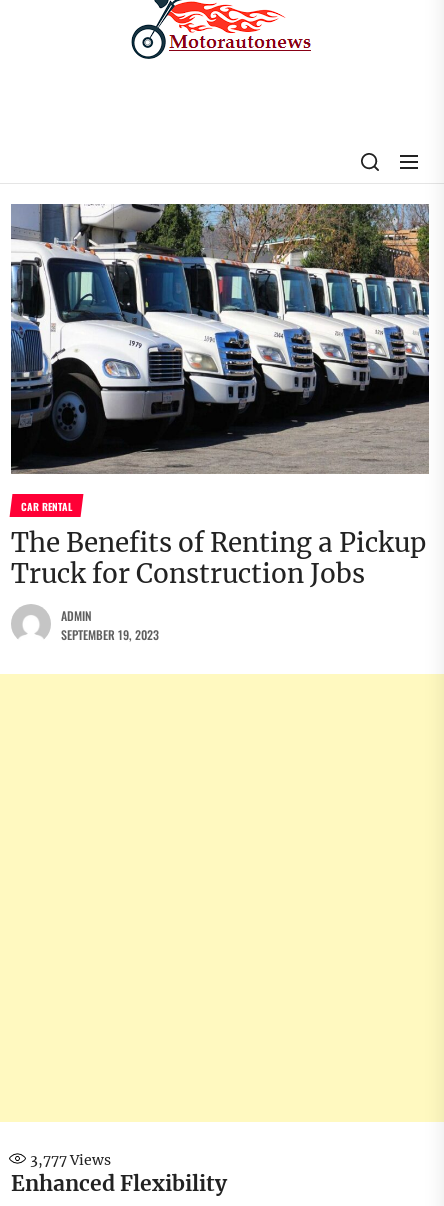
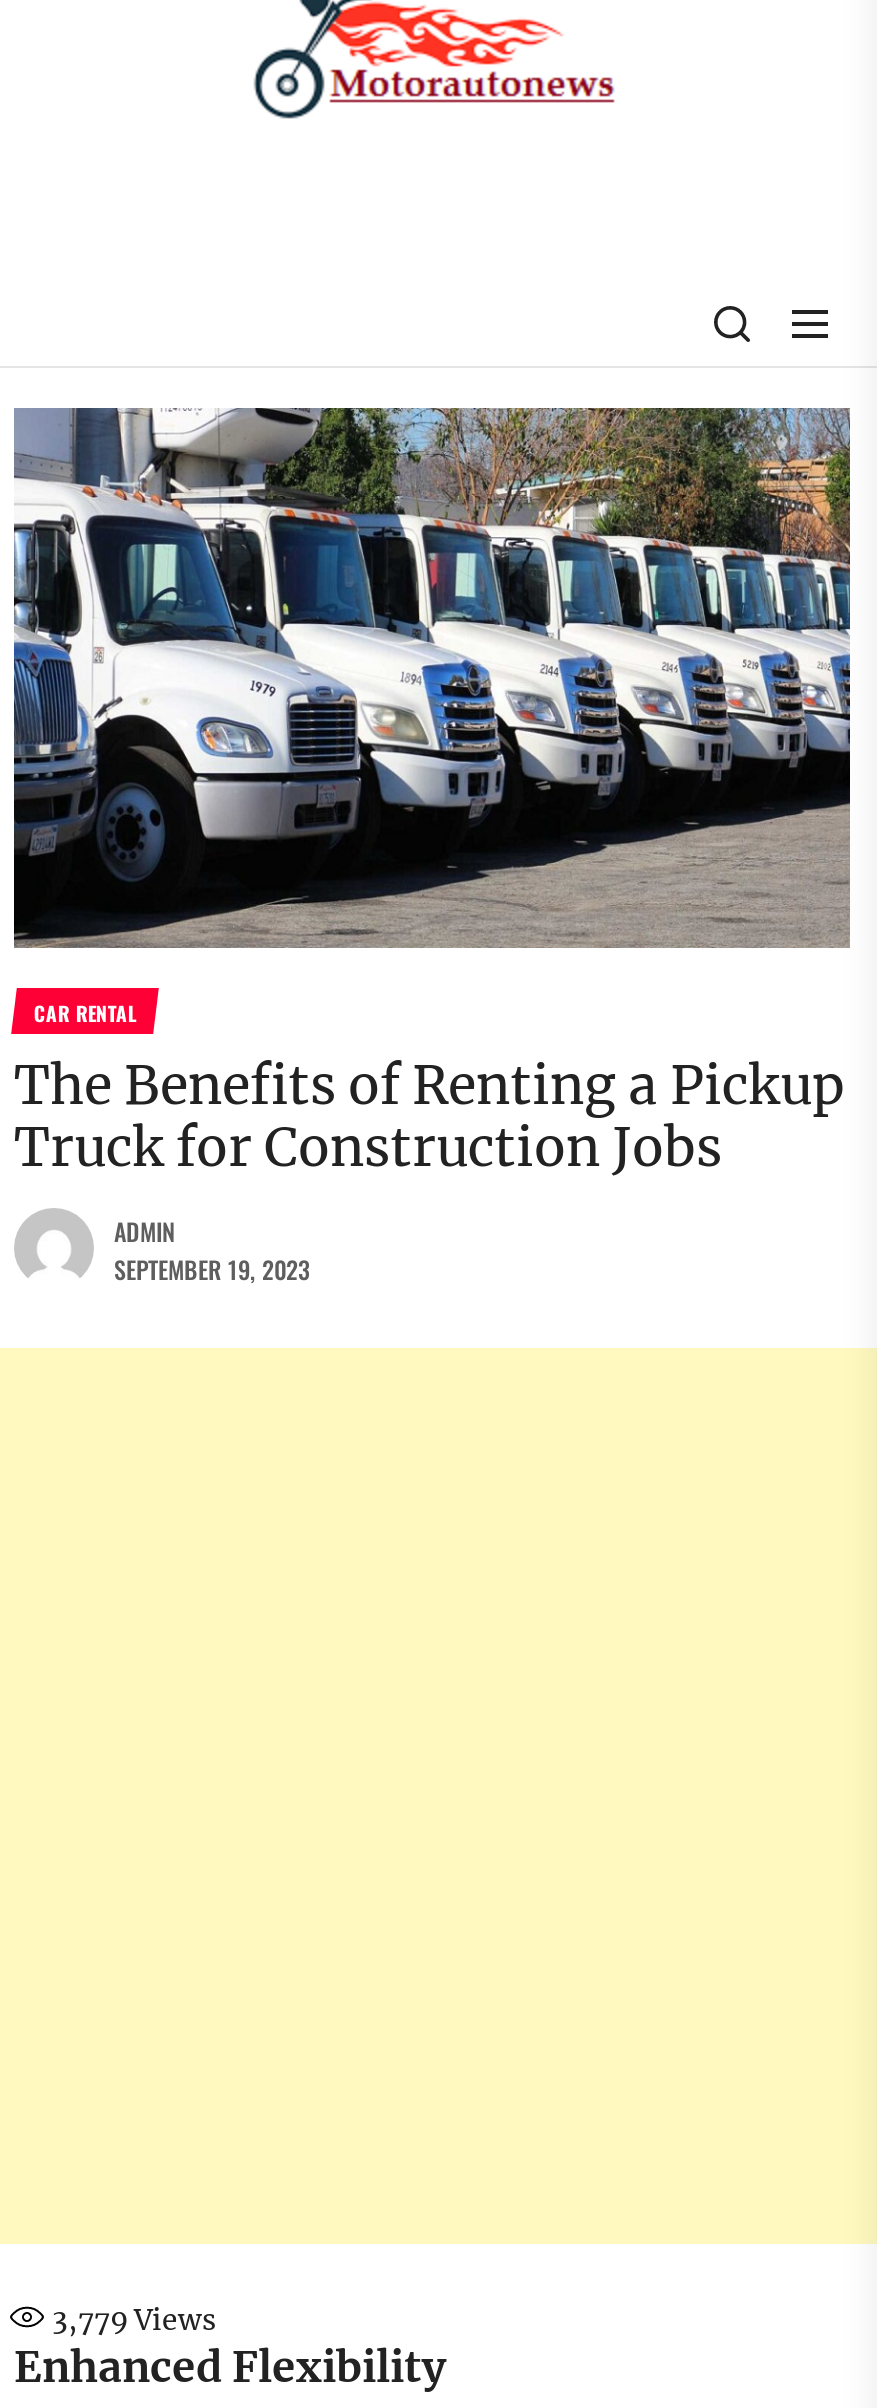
[30,1151,111,1169] 3,777Views -> [52,2302,216,2338] 3,779Views

